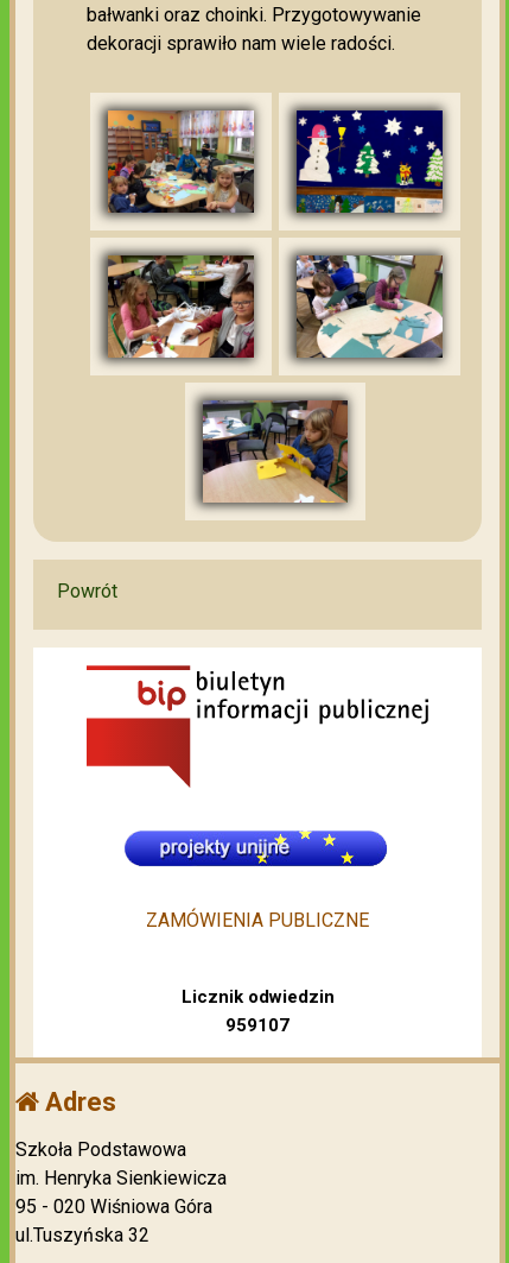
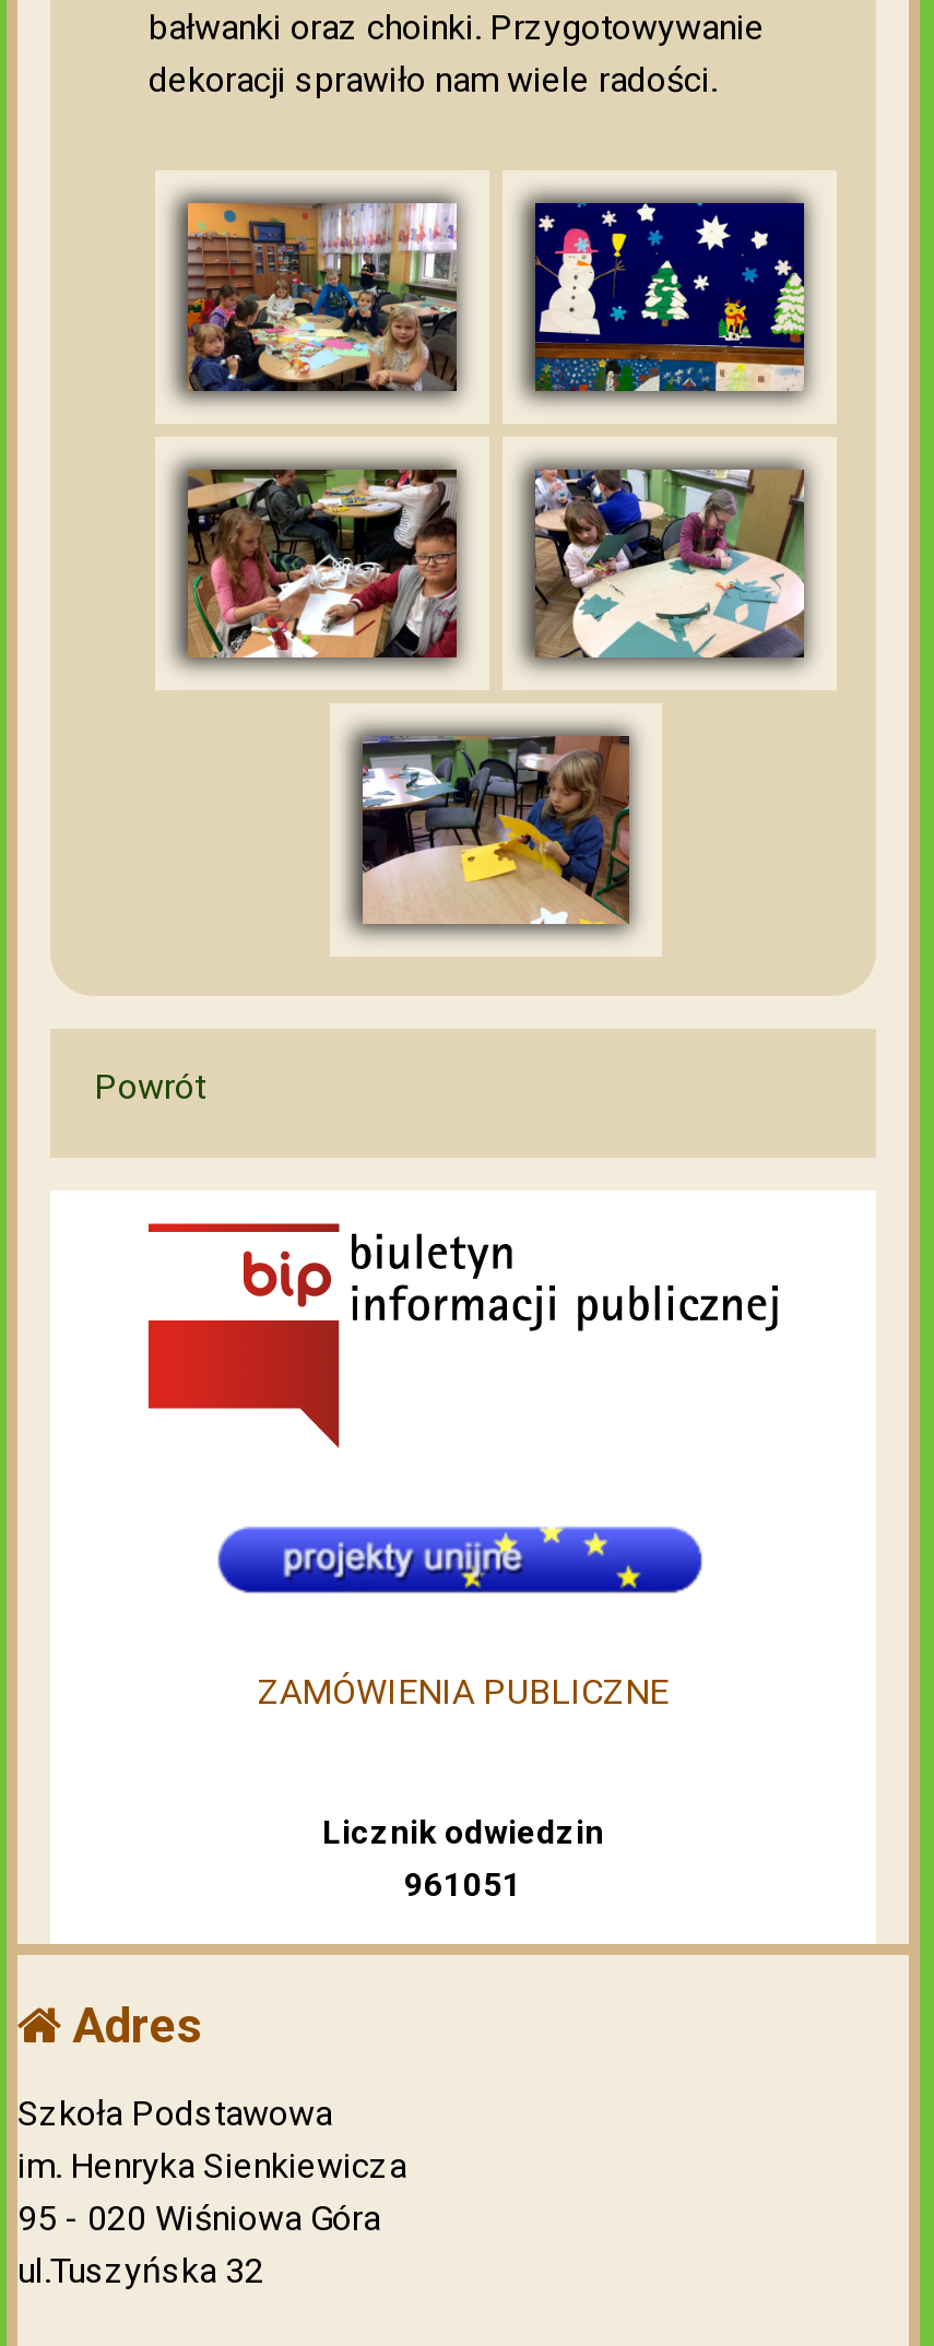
[225,1014,290,1036] 959107 -> [404,1865,522,1904] 961051

